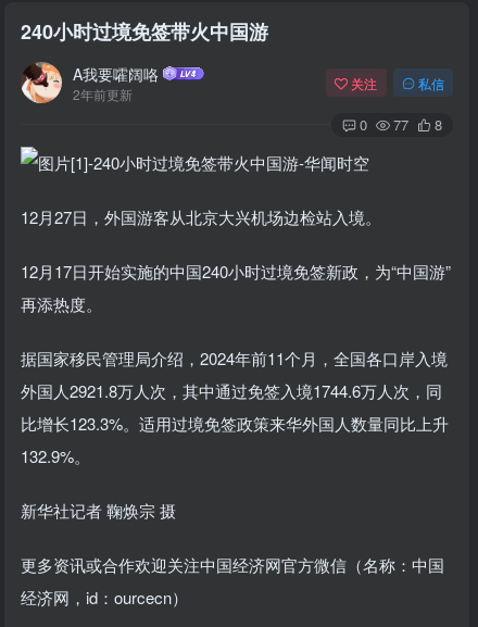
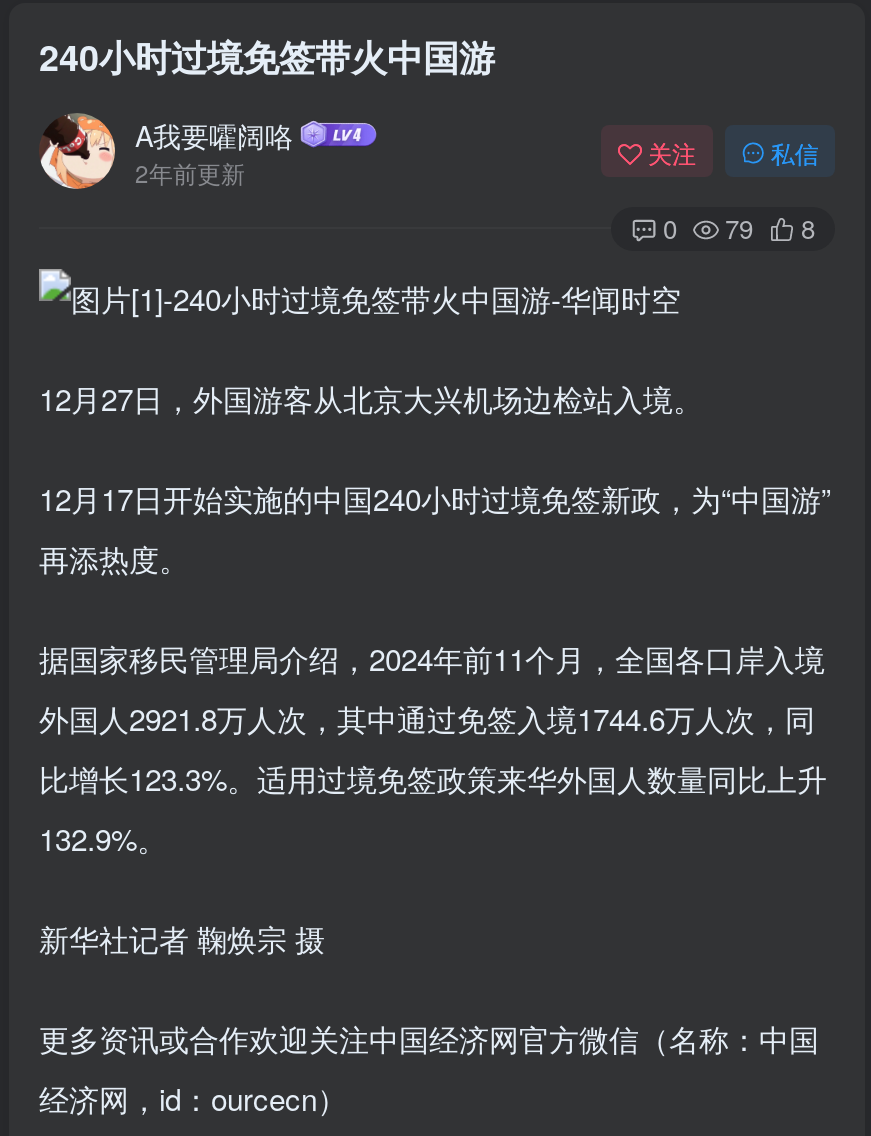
[360,114,442,135] 0 77 8 -> [663,209,815,247] 0 79 8

